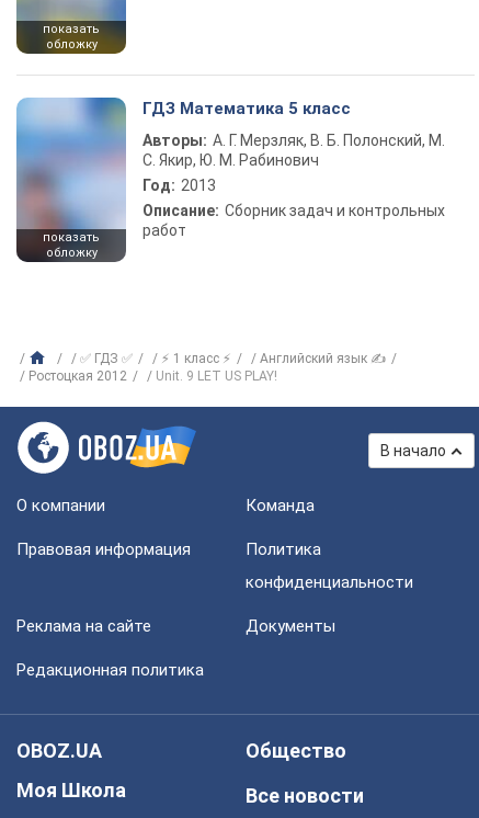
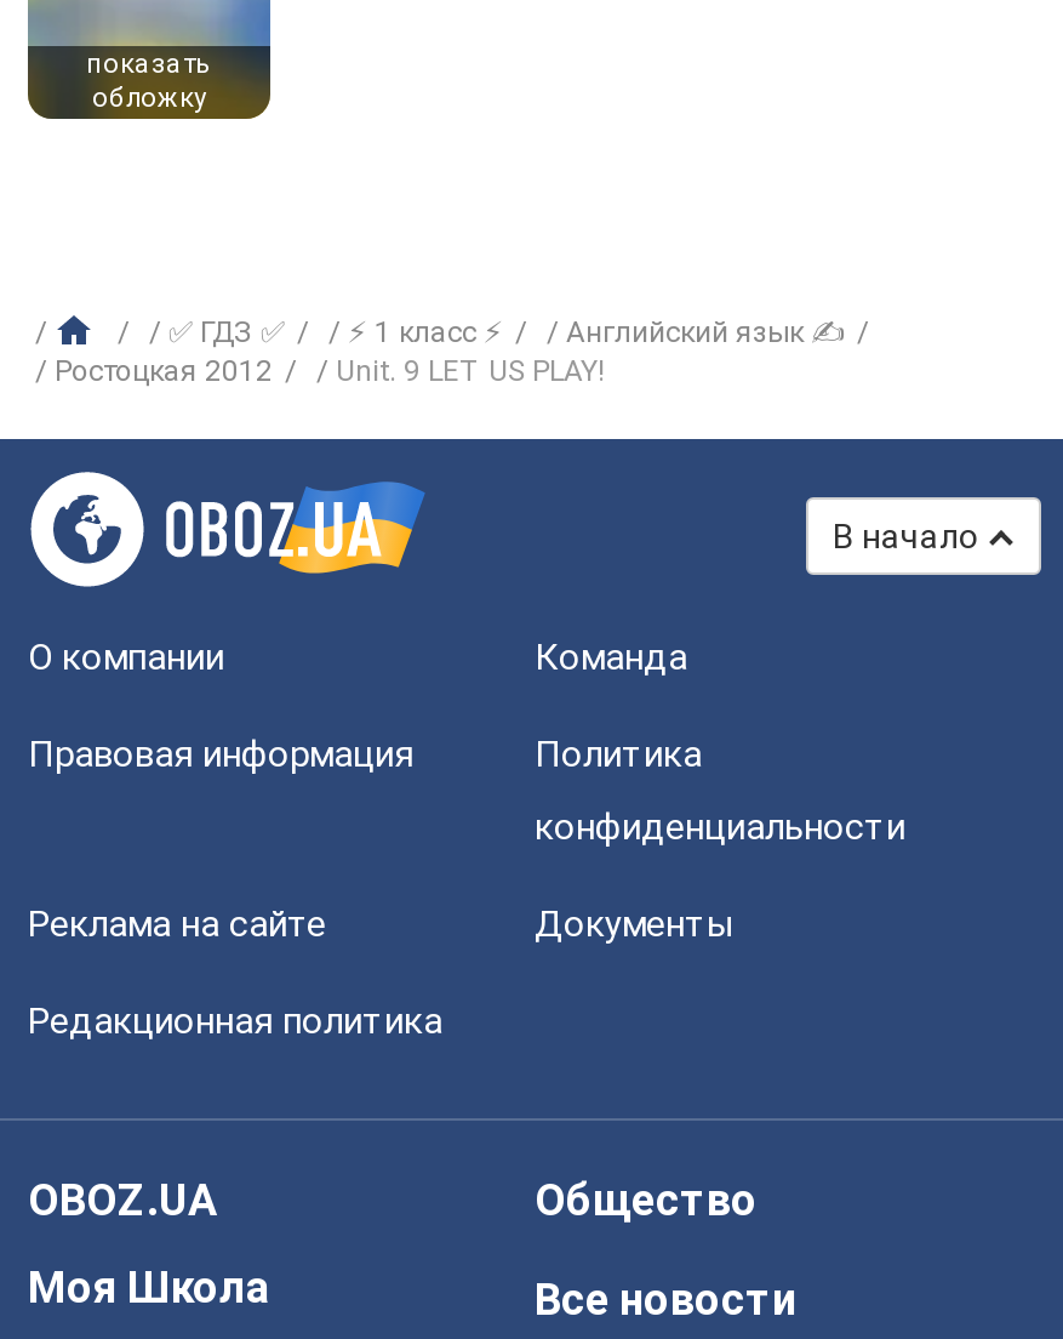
[15,96,126,262] [image] | показать | обложку -> none
[142,99,445,239] ГДЗ Математика 5 класс | Авторы: А. Г. Мерзляк, В. Б. Полонский, М. | С. Якир, Ю. М. Рабинович | Год: 2013 | Описание: Сборник задач и контрольных | работ -> none

